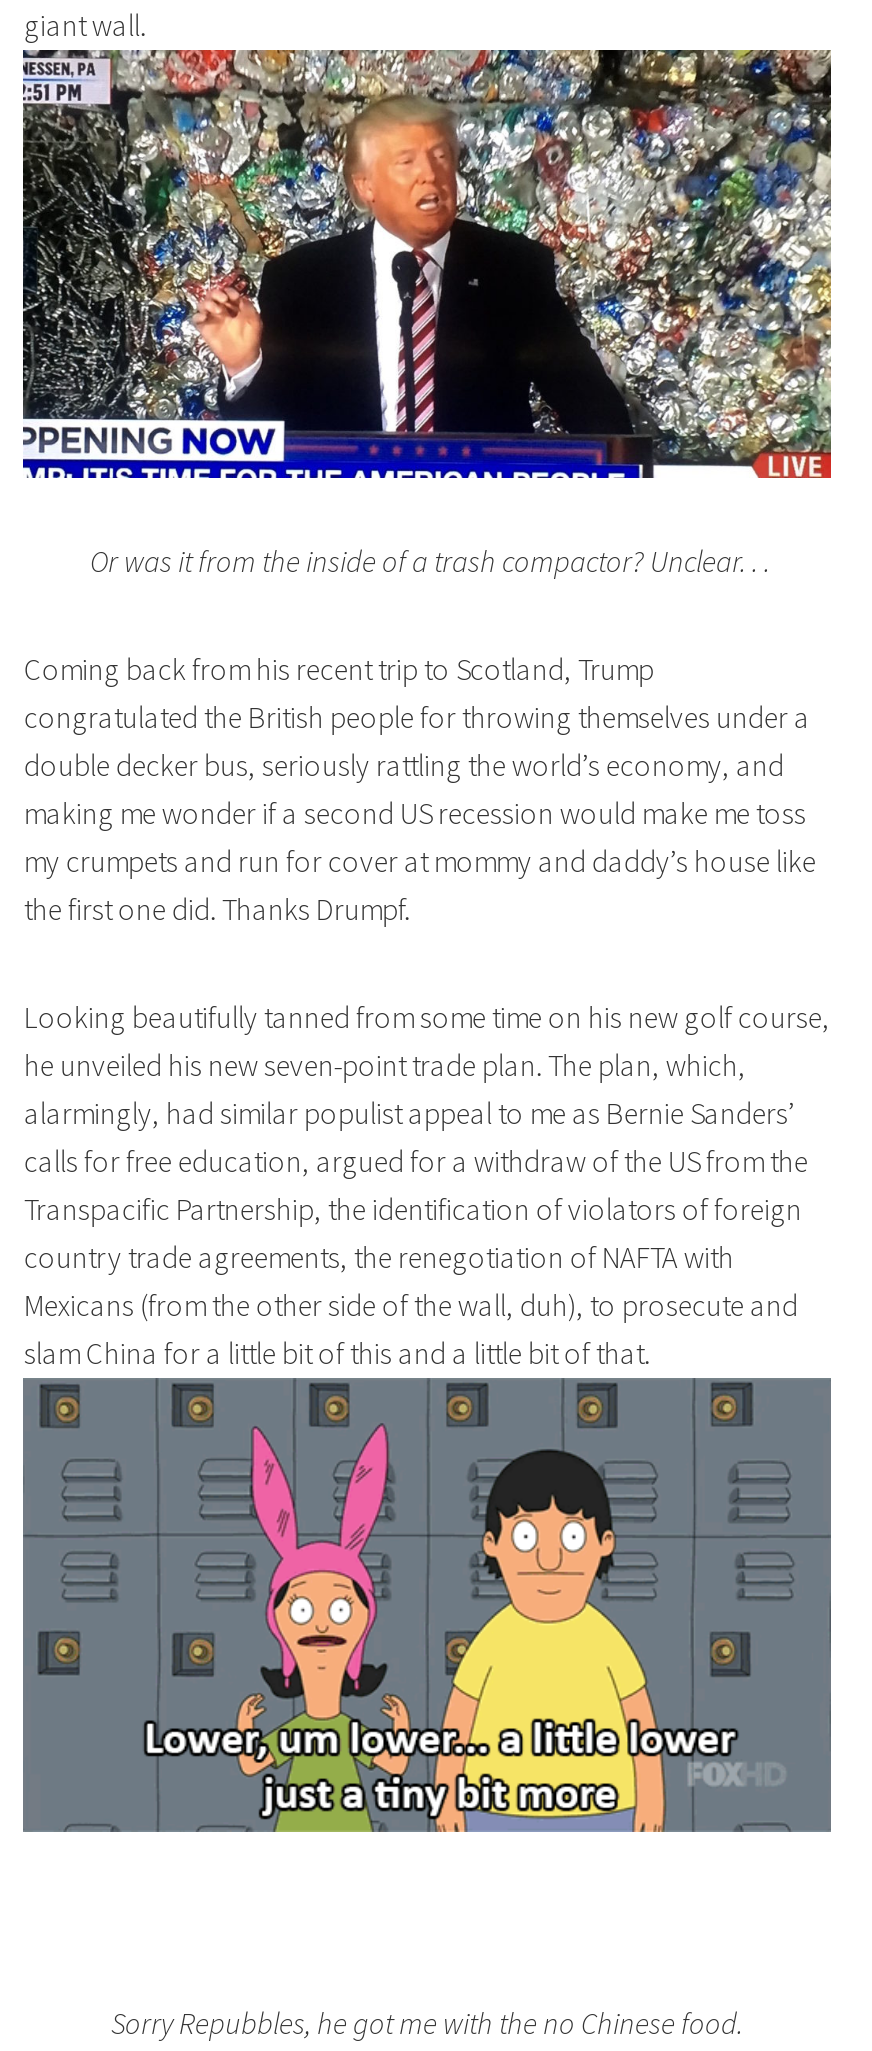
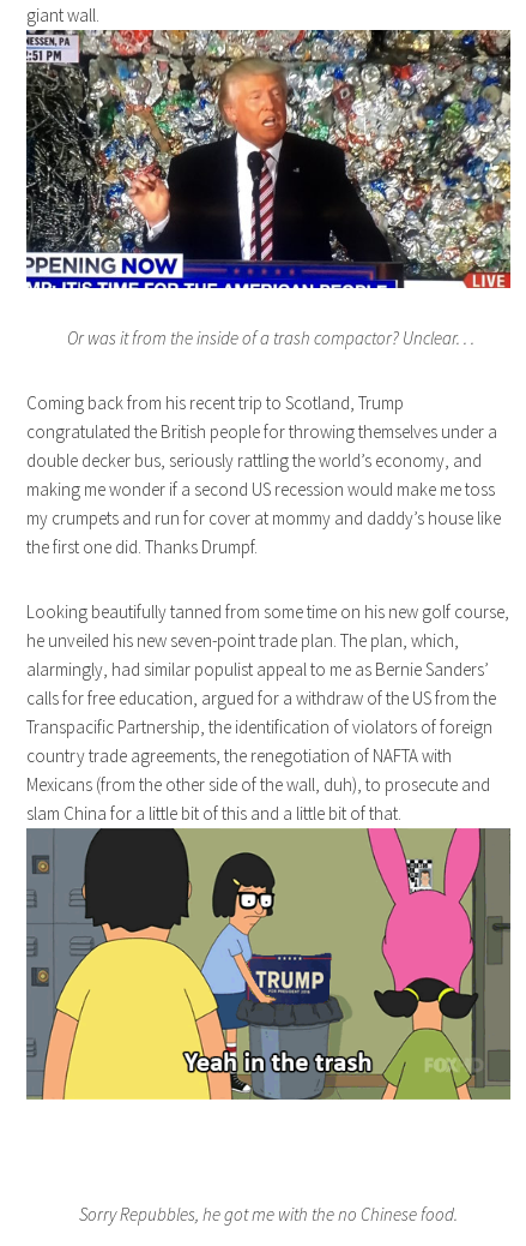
[33,1376,831,1834] [image] -> [31,827,509,1101] [image]

